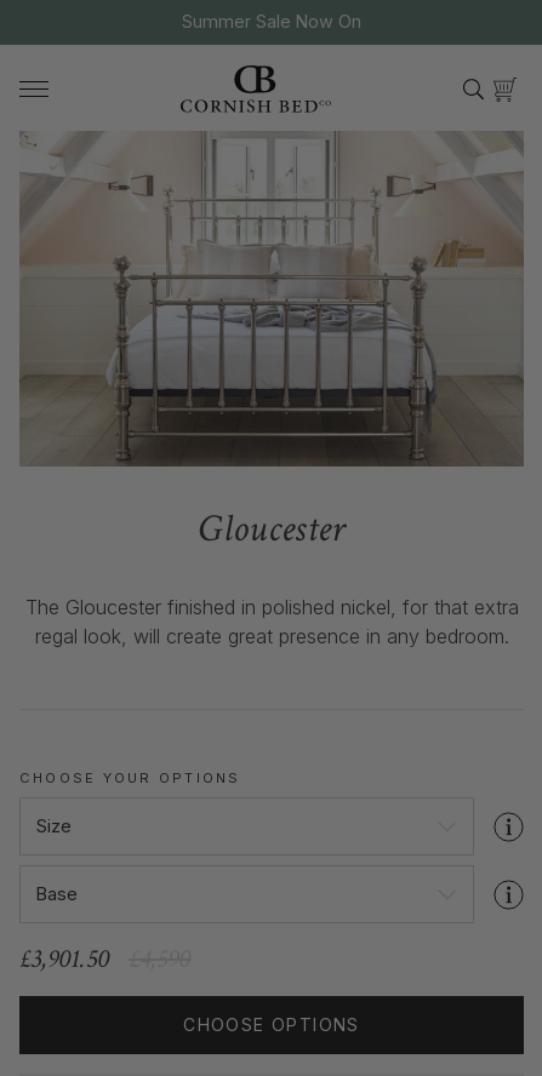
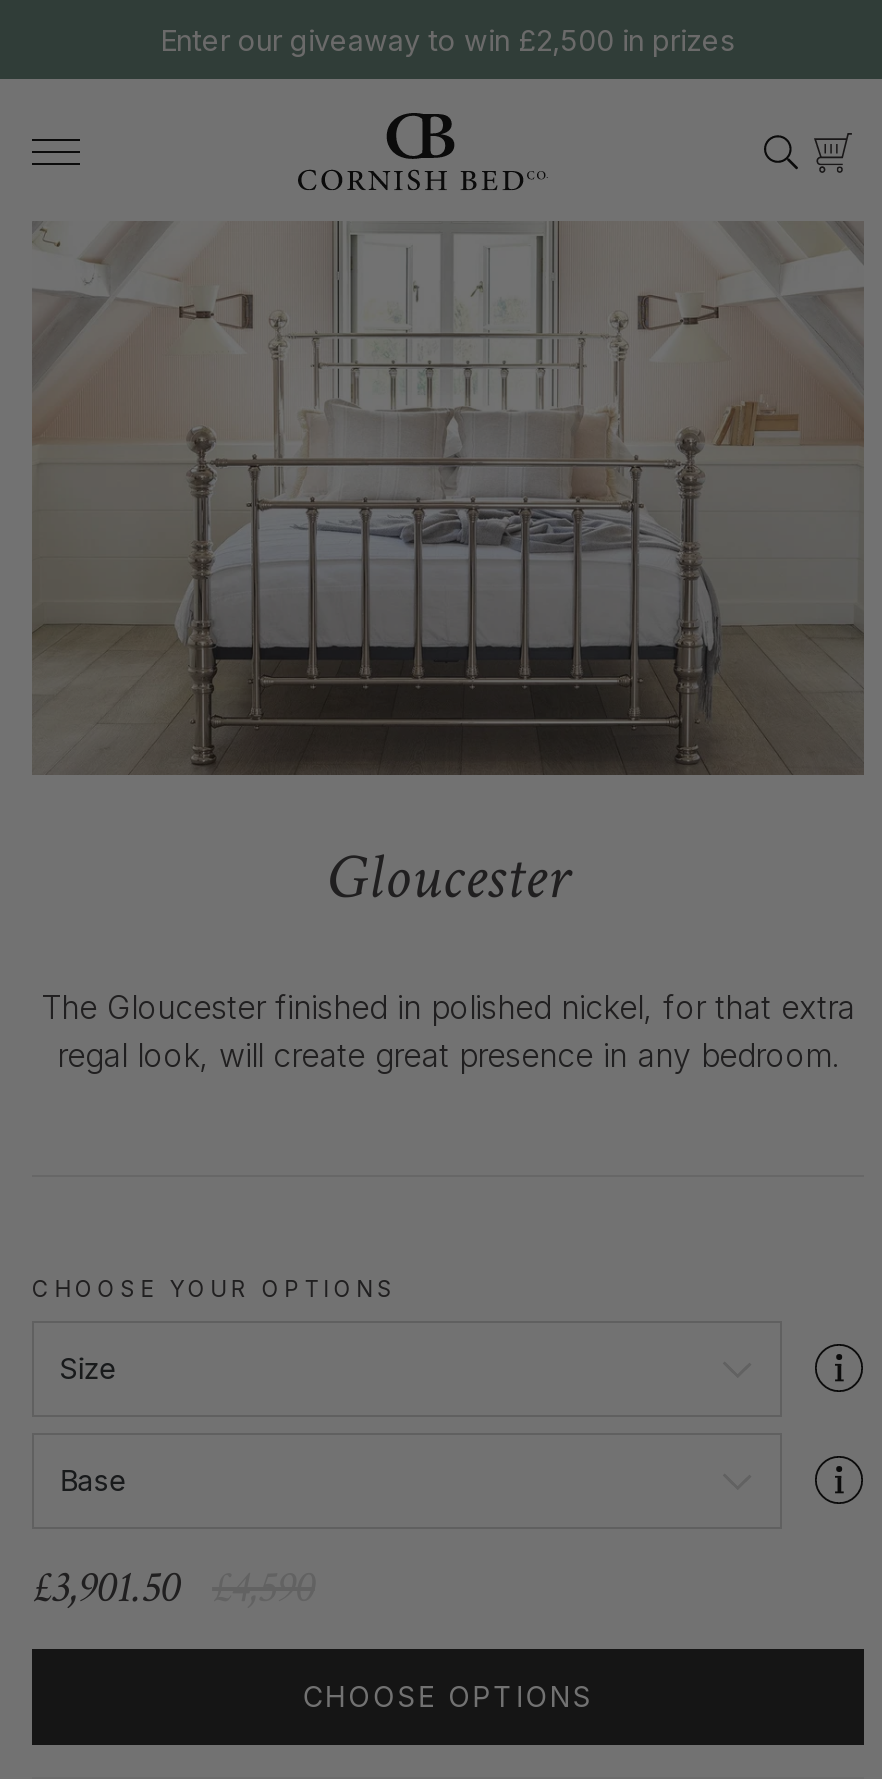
[182,10,361,31] Summer Sale Now On -> [160,22,736,56] Enter our giveaway to win £2,500 in prizes

